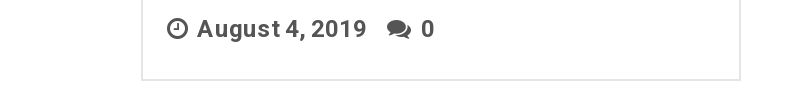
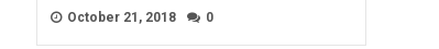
[191,14,435,42] August 4, 2019 0 -> [64,10,213,25] October 21, 2018 0

